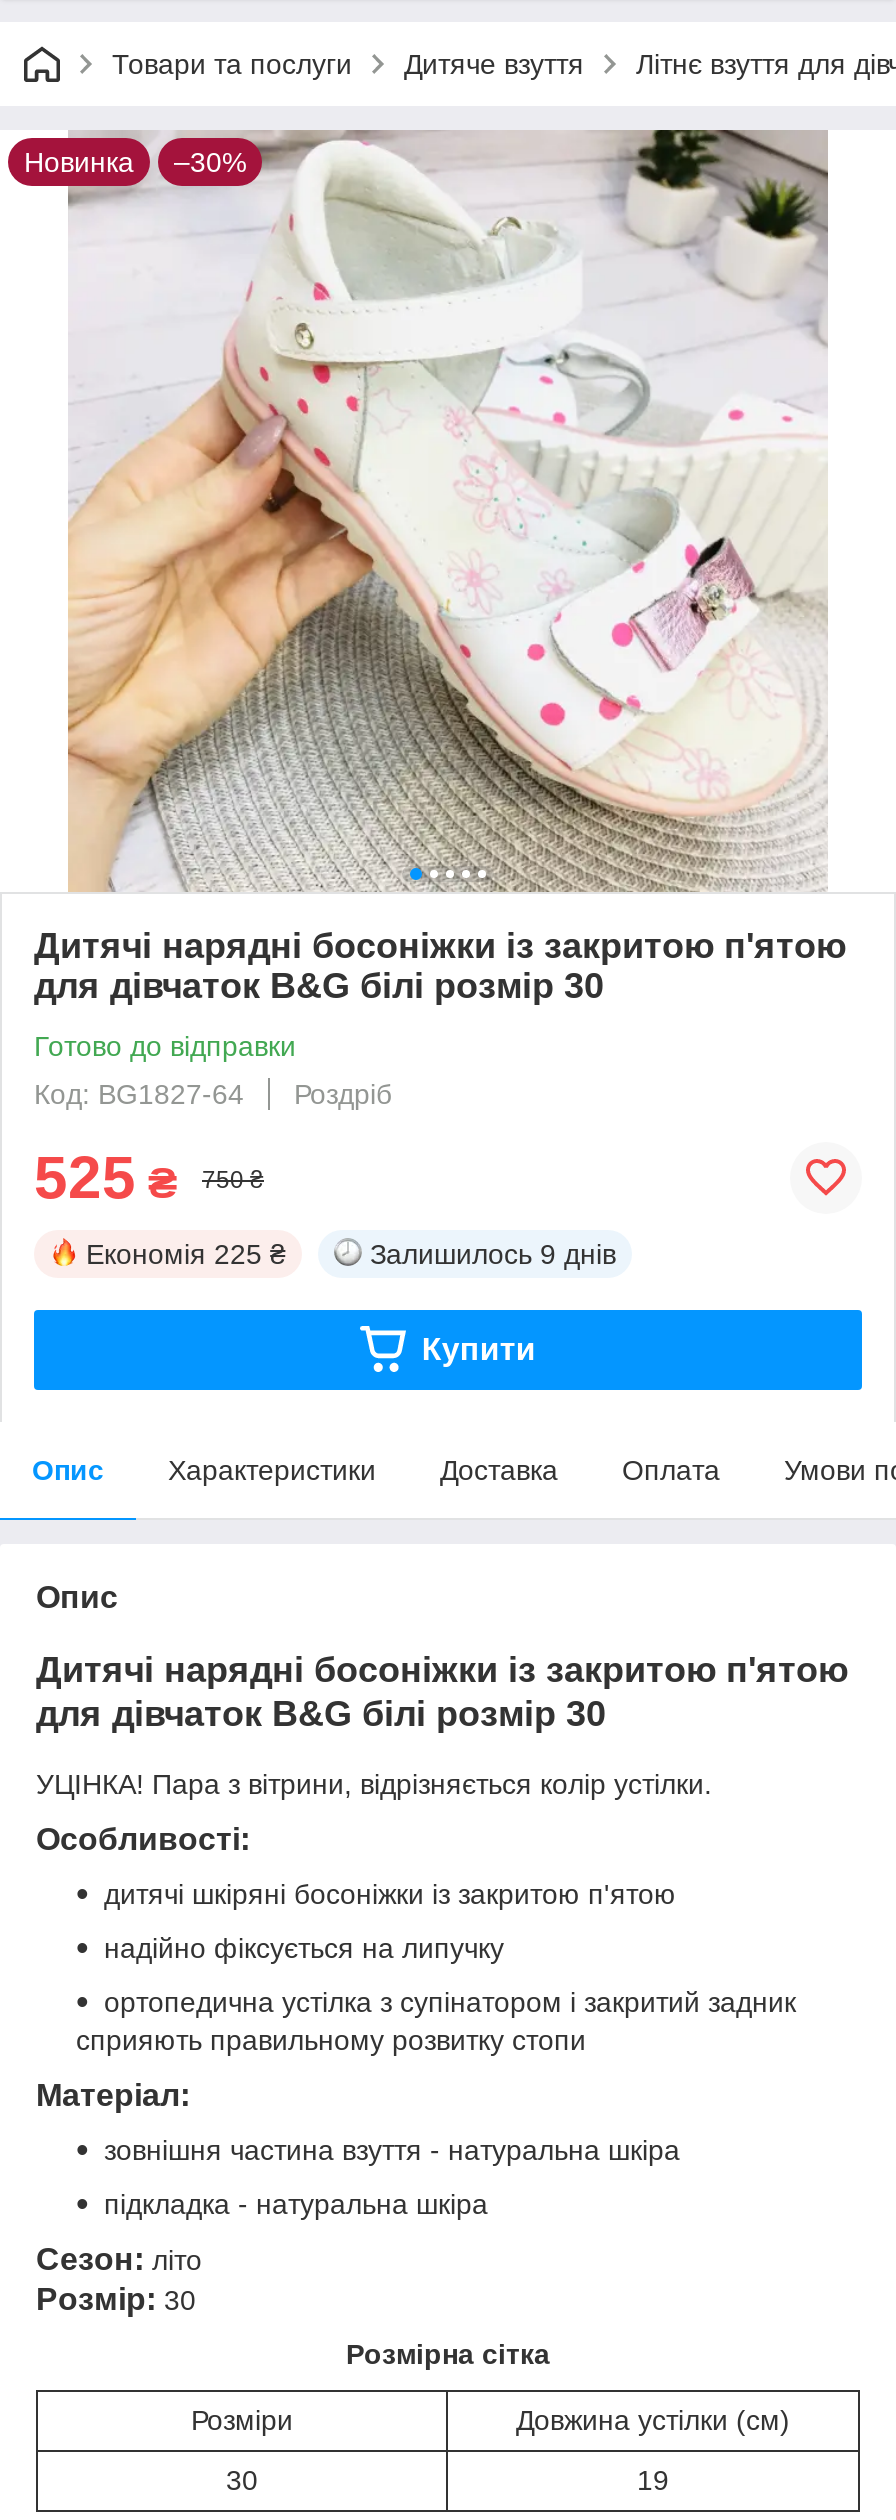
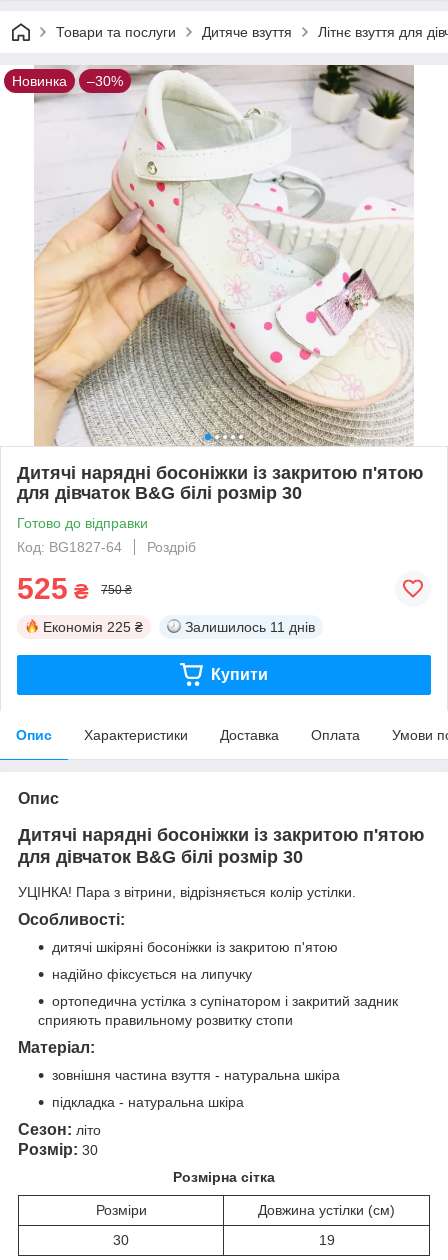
[370,1238,616,1270] Залишилось 9 днів -> [185,619,315,635] Залишилось 11 днів

